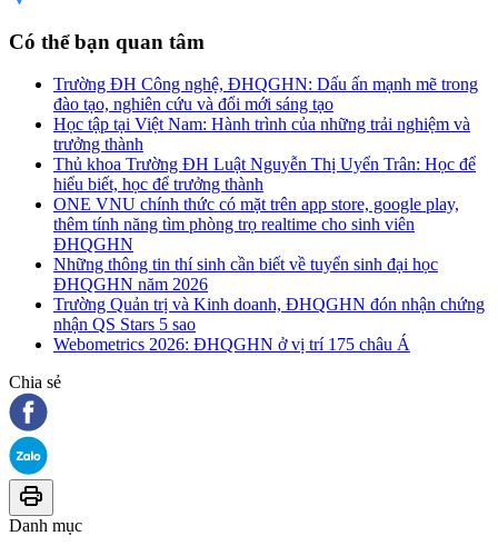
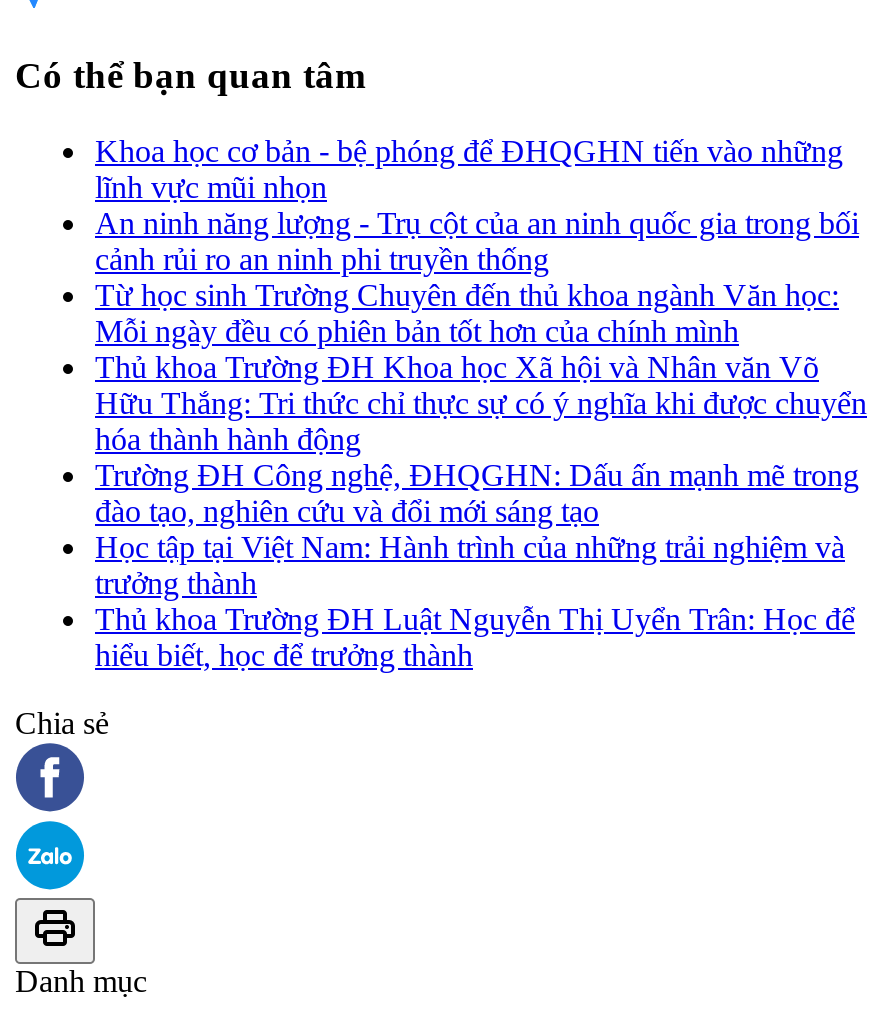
none -> [95,134,867,456] Khoa học cơ bản - bệ phóng để ĐHQGHN tiến vào những | lĩnh vực mũi nhọn | An ninh năng lượng - Trụ cột của an ninh quốc gia trong bối | cảnh rủi ro an ninh phi truyền thống | Từ học sinh Trường Chuyên đến thủ khoa ngành Văn học: | Mỗi ngày đều có phiên bản tốt hơn của chính mình | Thủ khoa Trường ĐH Khoa học Xã hội và Nhân văn Võ | Hữu Thắng: Tri thức chỉ thực sự có ý nghĩa khi được chuyển | hóa thành hành động
moved [53,75,478,194] -> [95,458,859,672]: Trường ĐH Công nghệ, ĐHQGHN: Dấu ấn mạnh mẽ trong | đào tạo, nghiên cứu và đổi mới sáng tạo | Học tập tại Việt Nam: Hành trình của những trải nghiệm và | trưởng thành | Thủ khoa Trường ĐH Luật Nguyễn Thị Uyển Trân: Học để | hiểu biết, học để trưởng thành
[53,195,485,354] ONE VNU chính thức có mặt trên app store, google play, | thêm tính năng tìm phòng trọ realtime cho sinh viên | ĐHQGHN | Những thông tin thí sinh cần biết về tuyển sinh đại học | ĐHQGHN năm 2026 | Trường Quản trị và Kinh doanh, ĐHQGHN đón nhận chứng | nhận QS Stars 5 sao | Webometrics 2026: ĐHQGHN ở vị trí 175 châu Á -> none

